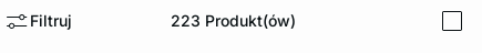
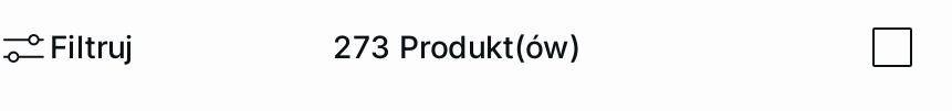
[171,11,296,30] 223 Produkt(ów) -> [333,27,580,65] 273 Produkt(ów)

